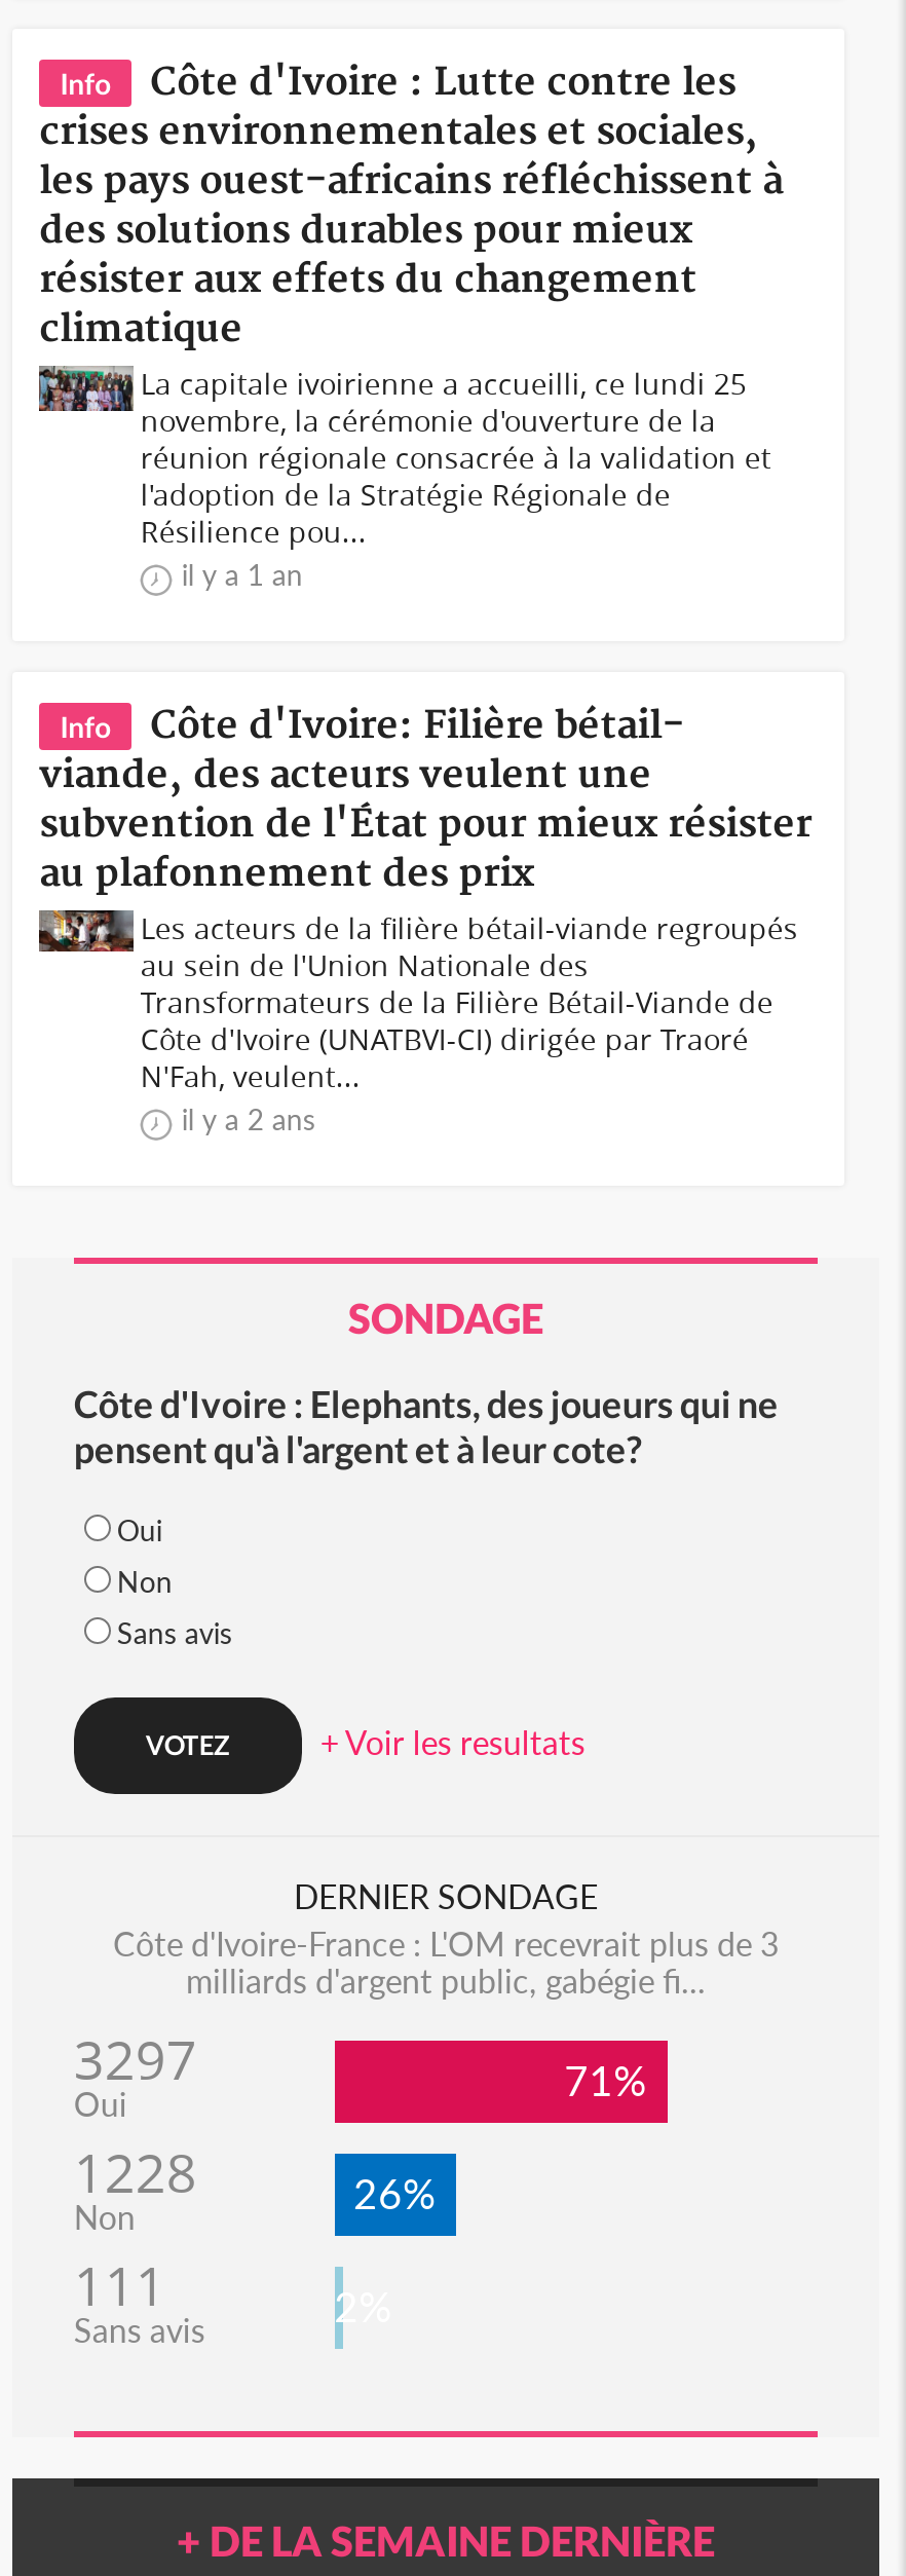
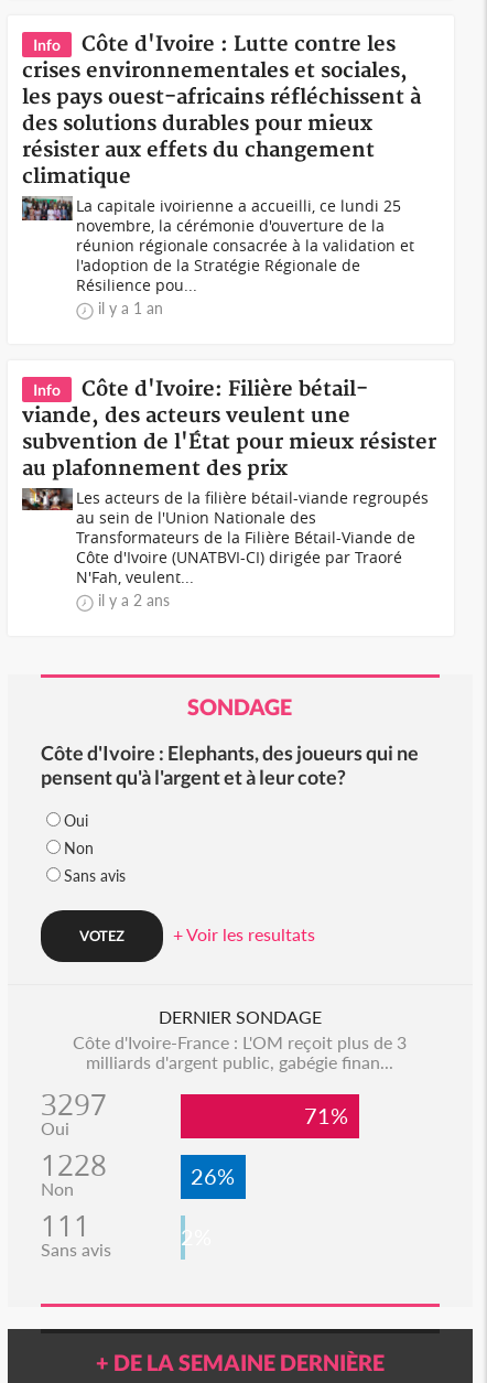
[113,1924,779,1963] Côte d'Ivoire-France : L'OM recevrait plus de 3 -> [73,1031,407,1052] Côte d'Ivoire-France : L'OM reçoit plus de 3
[186,1961,706,2000] milliards d'argent public, gabégie fi... -> [86,1051,394,1072] milliards d'argent public, gabégie finan...

